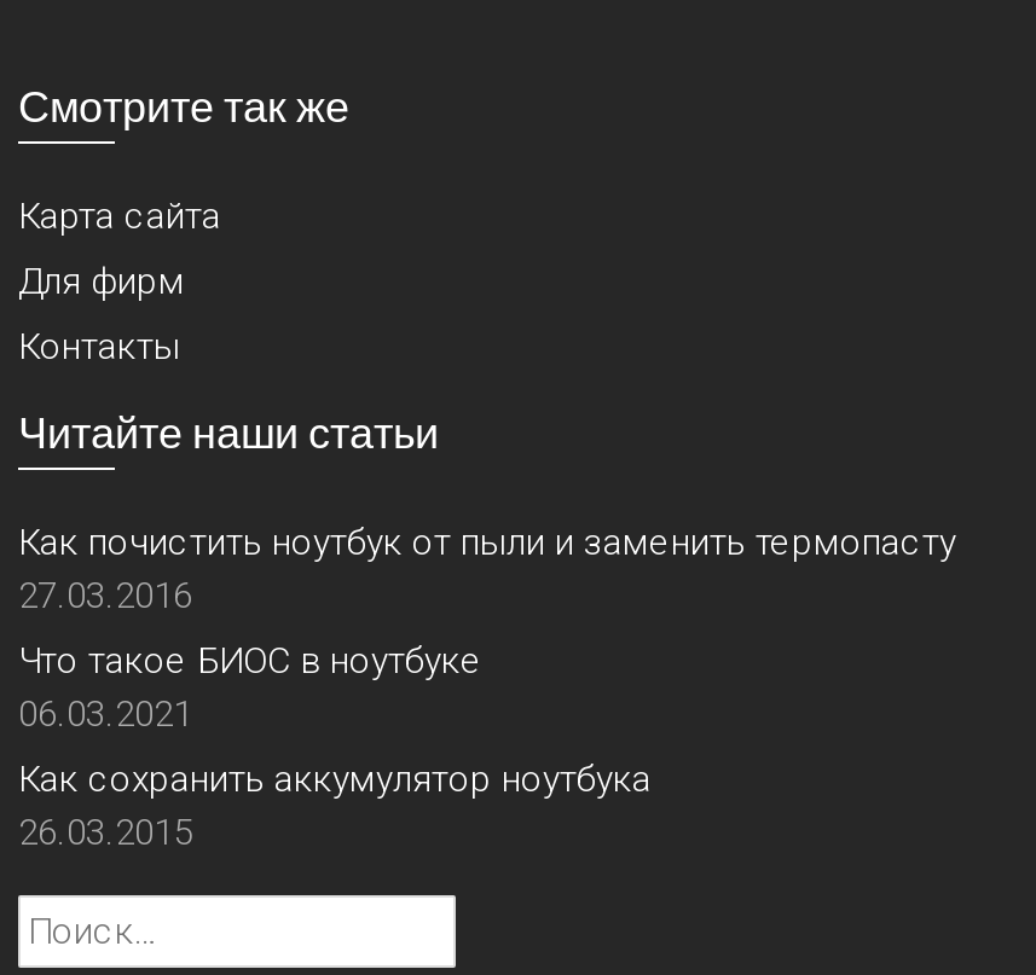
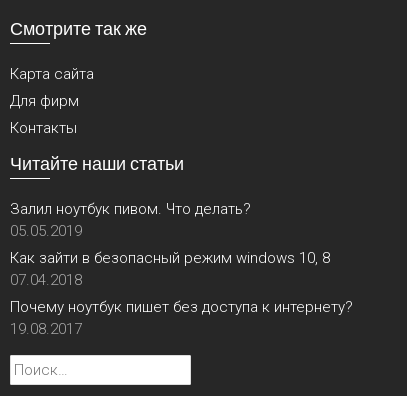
[18,521,956,618] Как почистить ноутбук от пыли и заменить термопасту | 27.03.2016 -> [10,200,251,240] Залил ноутбук пивом. Что делать? | 05.05.2019
[18,639,482,736] Что такое БИОС в ноутбуке | 06.03.2021 -> [10,249,330,289] Как зайти в безопасный режим windows 10, 8 | 07.04.2018
[18,758,652,854] Как сохранить аккумулятор ноутбука | 26.03.2015 -> [10,298,353,338] Почему ноутбук пишет без доступа к интернету? | 19.08.2017

